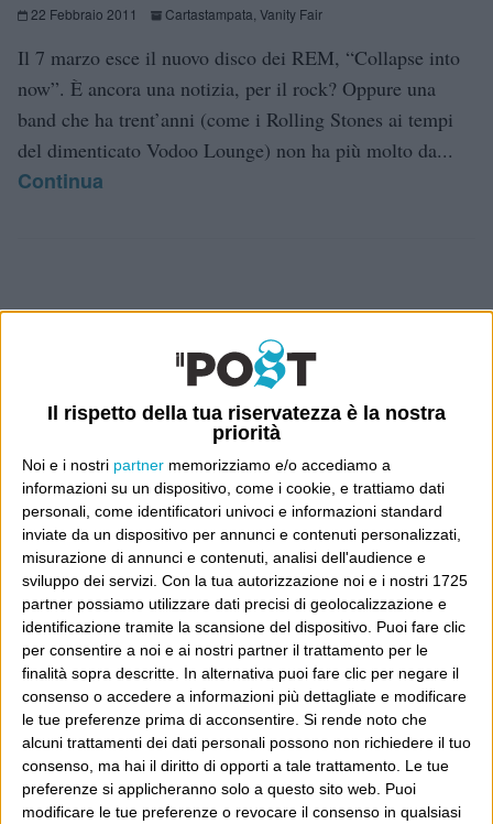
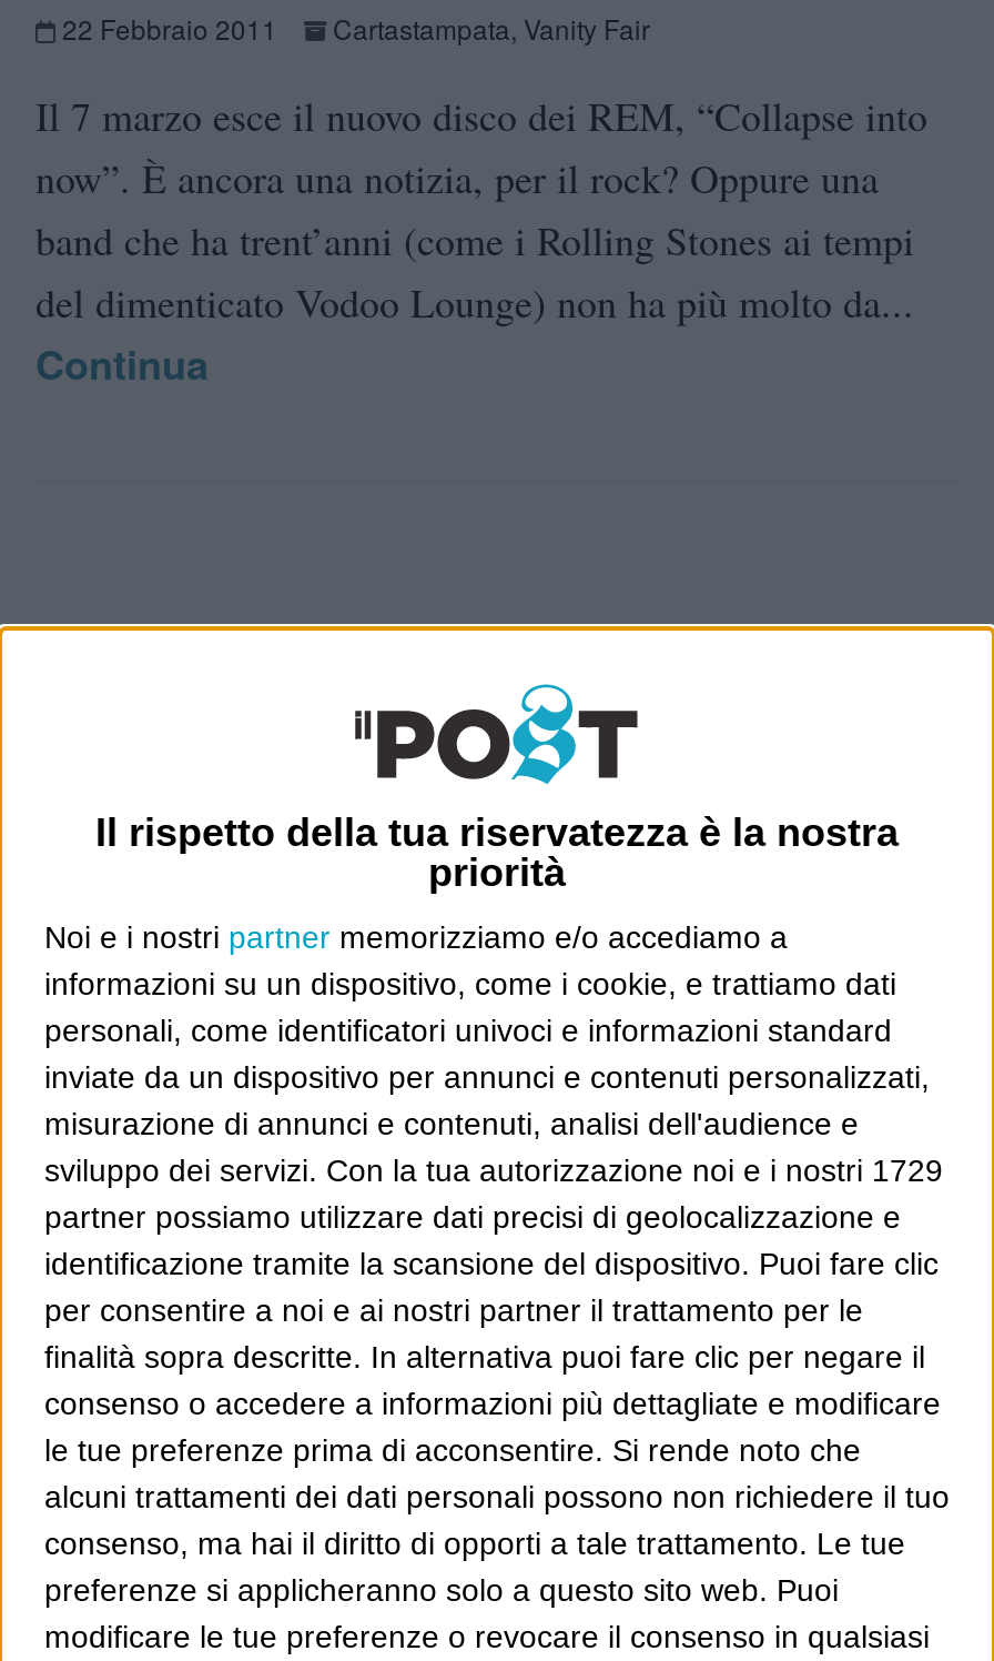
[22,572,468,589] sviluppo dei servizi. Con la tua autorizzazione noi e i nostri 1725 -> [44,1152,943,1188] sviluppo dei servizi. Con la tua autorizzazione noi e i nostri 1729

